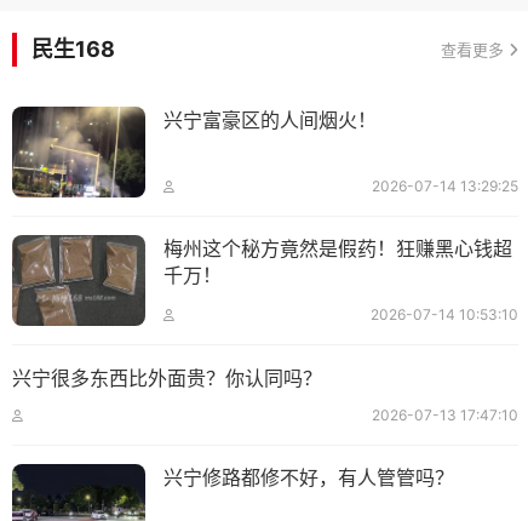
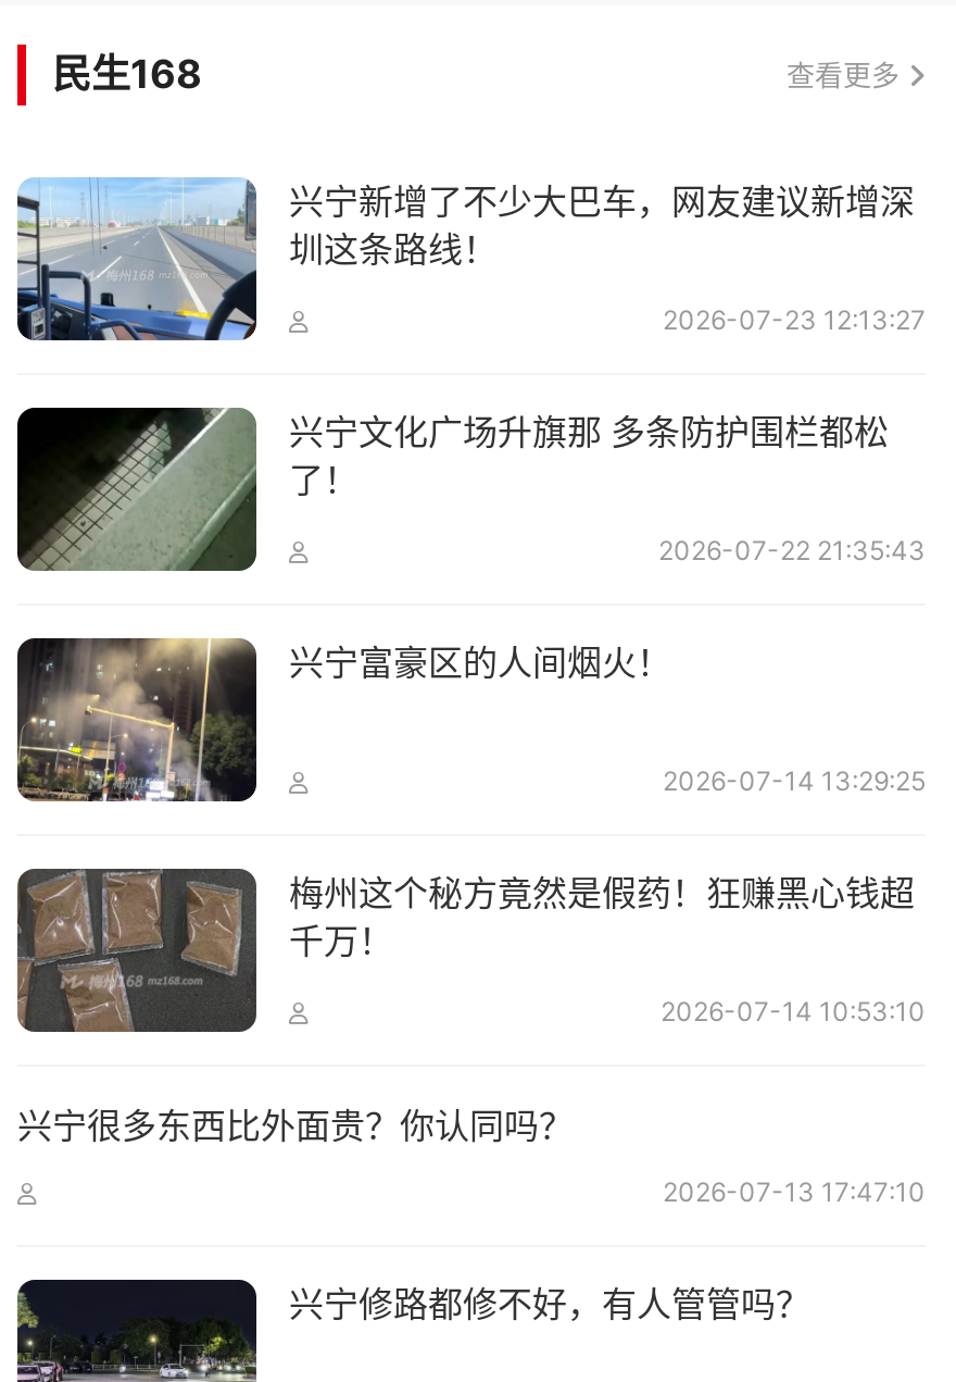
none -> [15,177,926,567] [image] | 兴宁新增了不少大巴车，网友建议新增深 | 圳这条路线！ | 2026-07-23 12:13:27 | 兴宁文化广场升旗那 多条防护围栏都松 | 了！ | 2026-07-22 21:35:43
none -> [15,408,256,571] [image]

